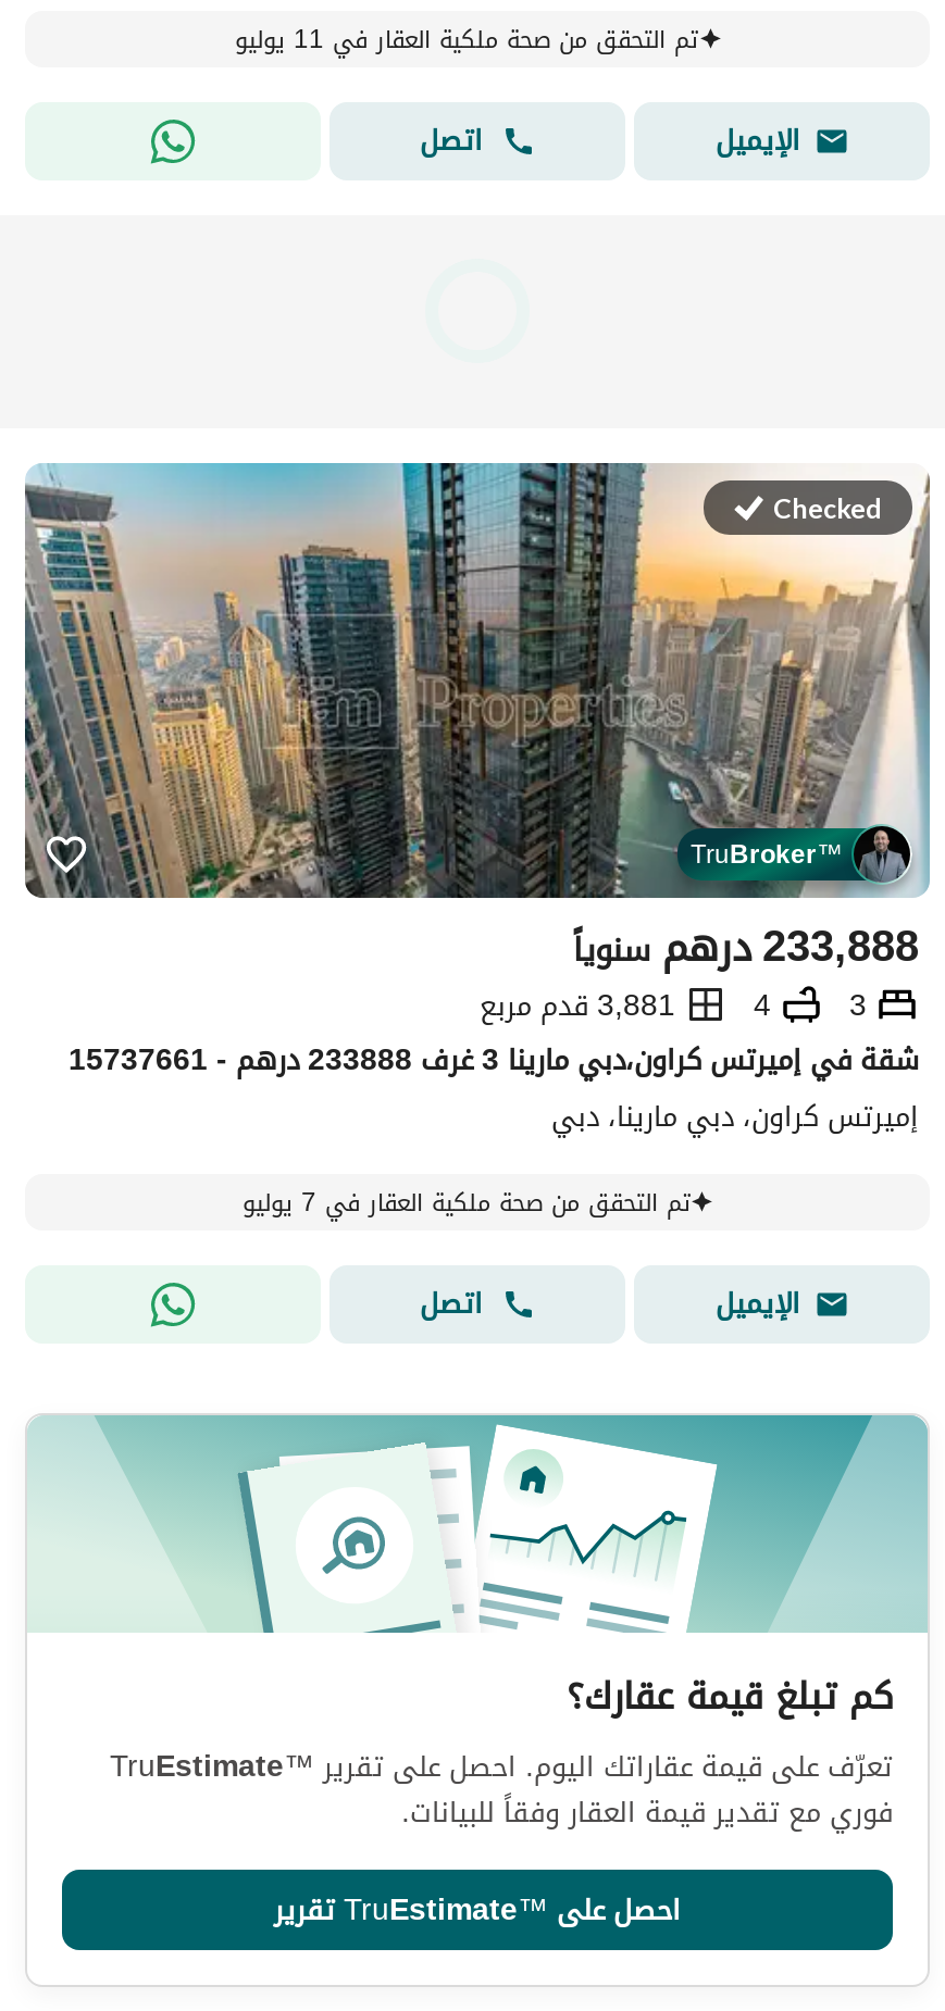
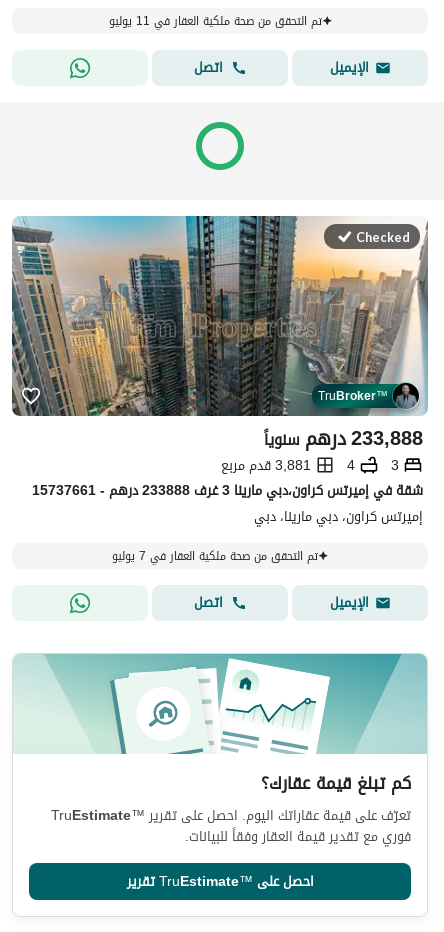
none -> [195,121,245,171] [image]

